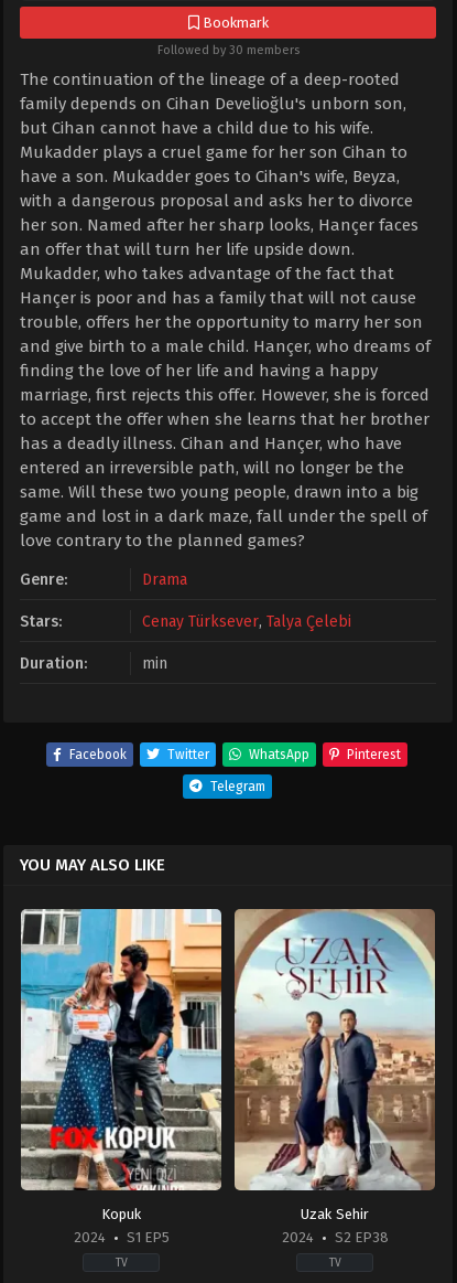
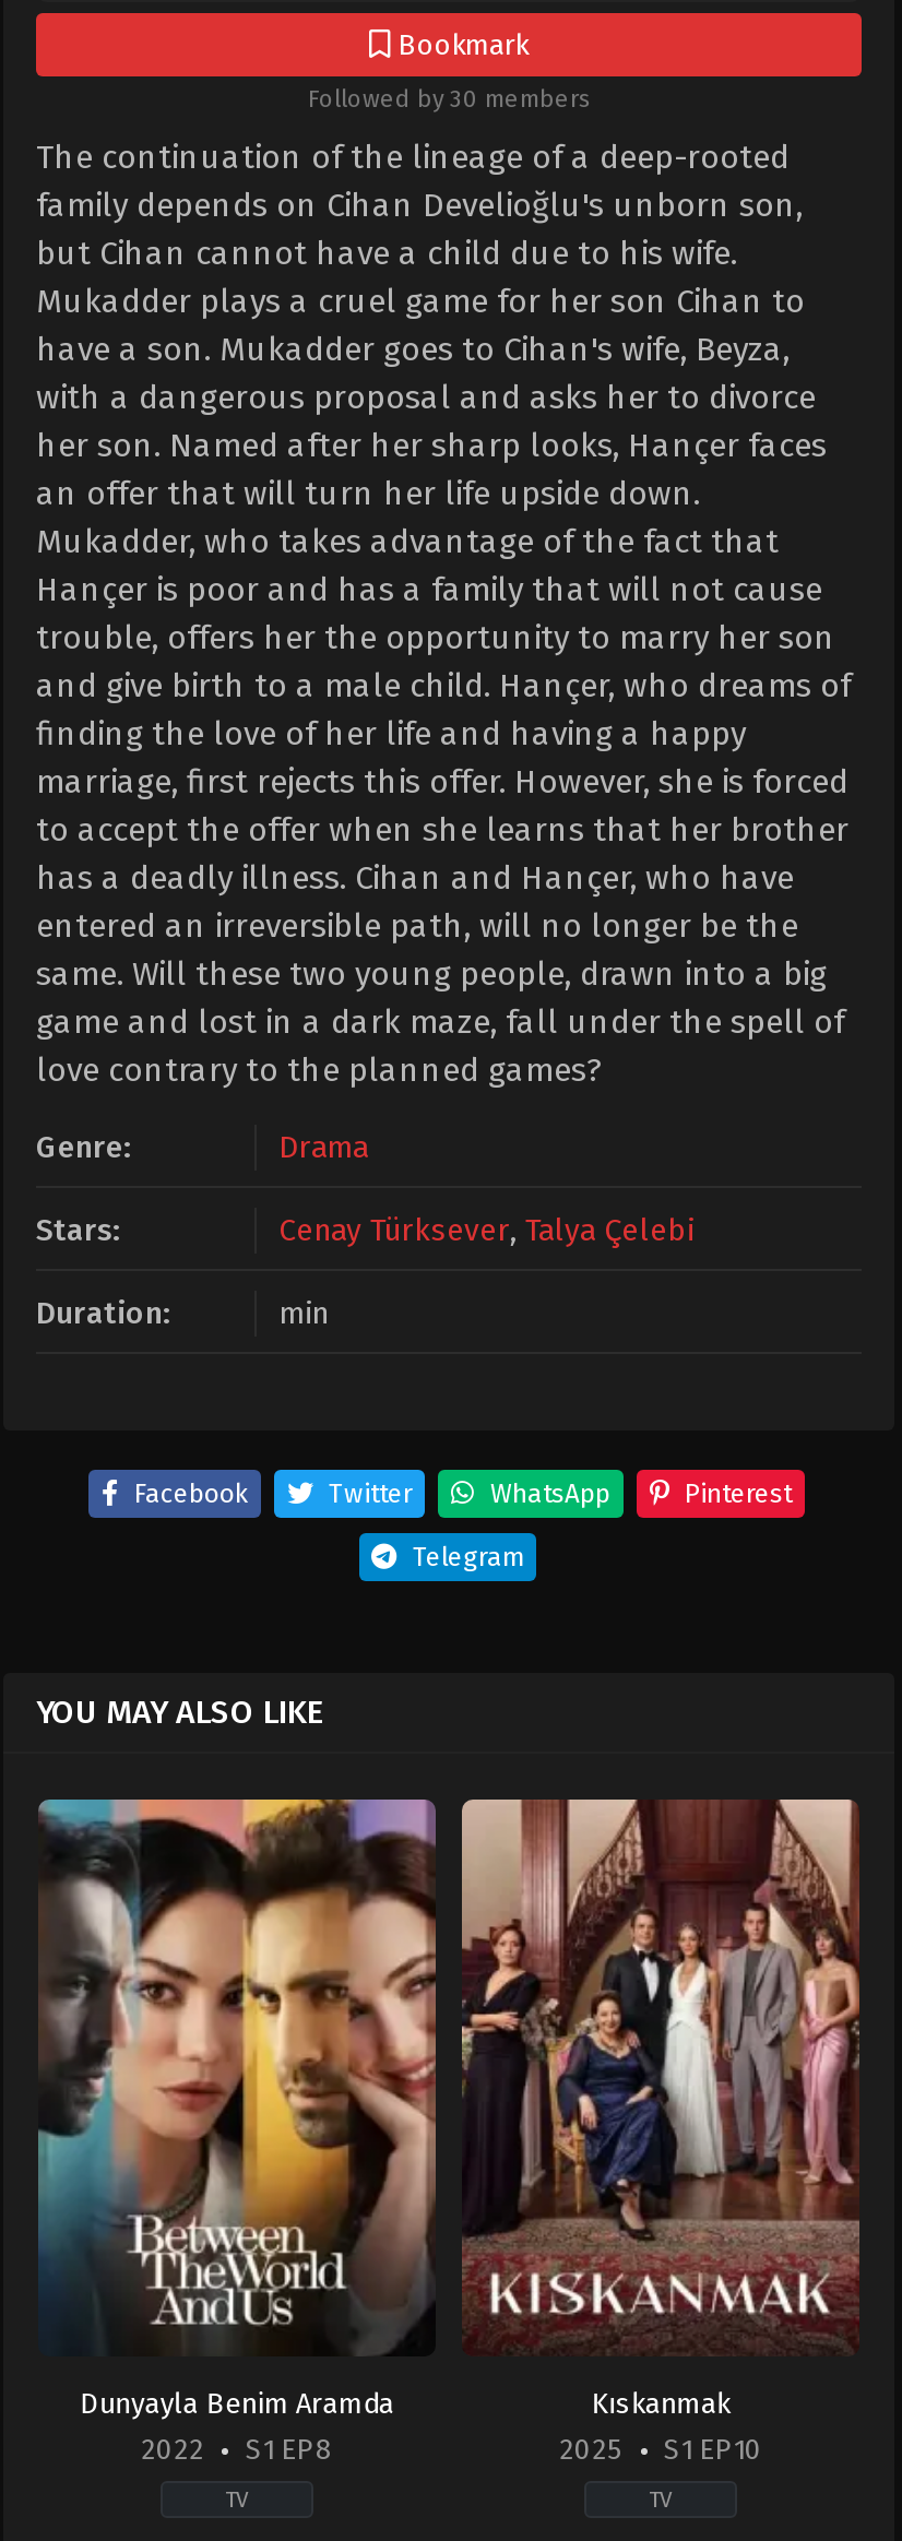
[20,908,222,1245] [image] | Kopuk | 2024 | S1 EP5 -> [38,1797,438,2465] [image] | Dunyayla Benim Aramda | 2022 | S1 EP8
[233,908,436,1245] [image] | Uzak Sehir | 2024 | S2 EP38 -> [462,1797,862,2465] [image] | Kıskanmak | 2025 | S1 EP10

